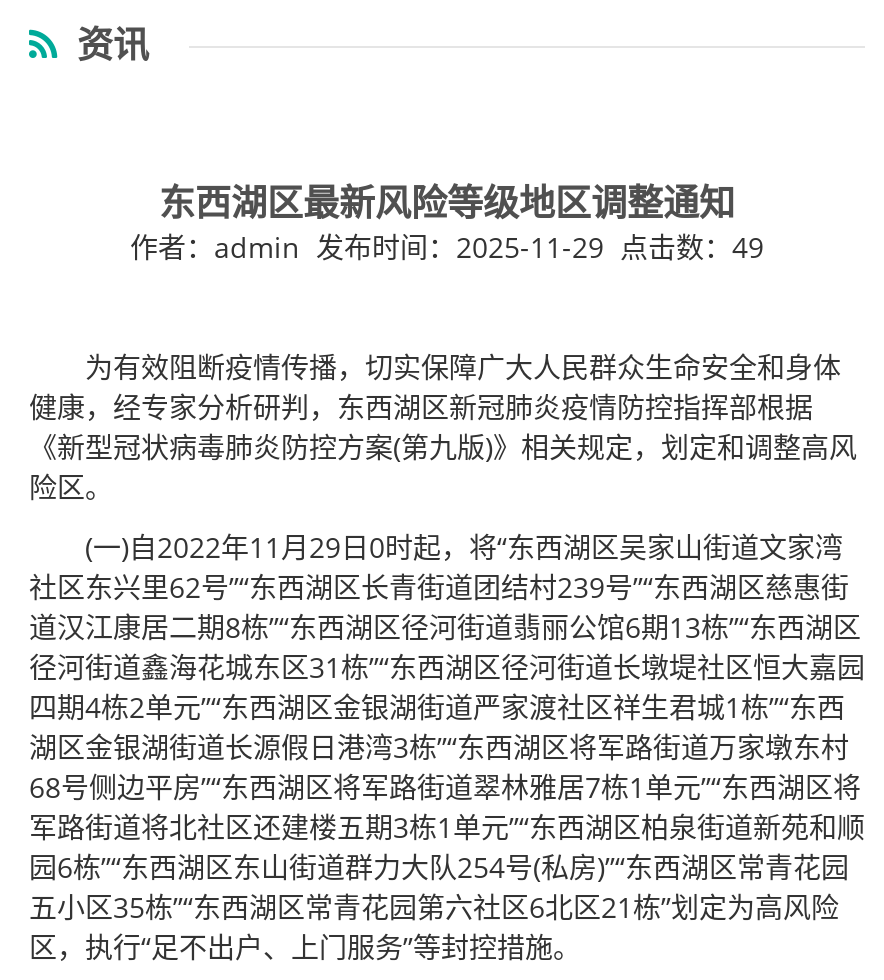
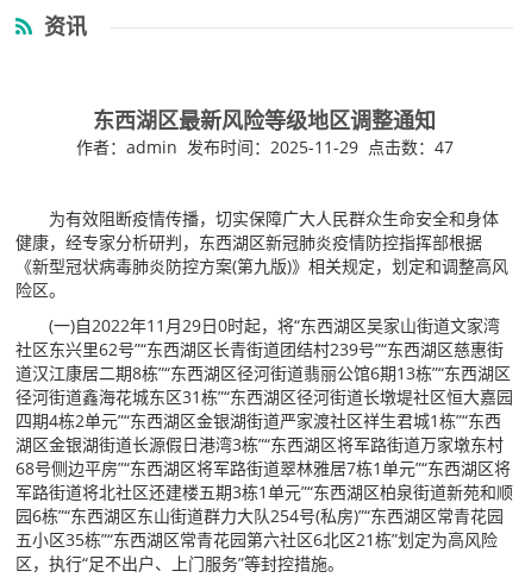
[130,228,764,266] 作者：admin 发布时间：2025-11-29 点击数：49 -> [76,136,453,158] 作者：admin 发布时间：2025-11-29 点击数：47

